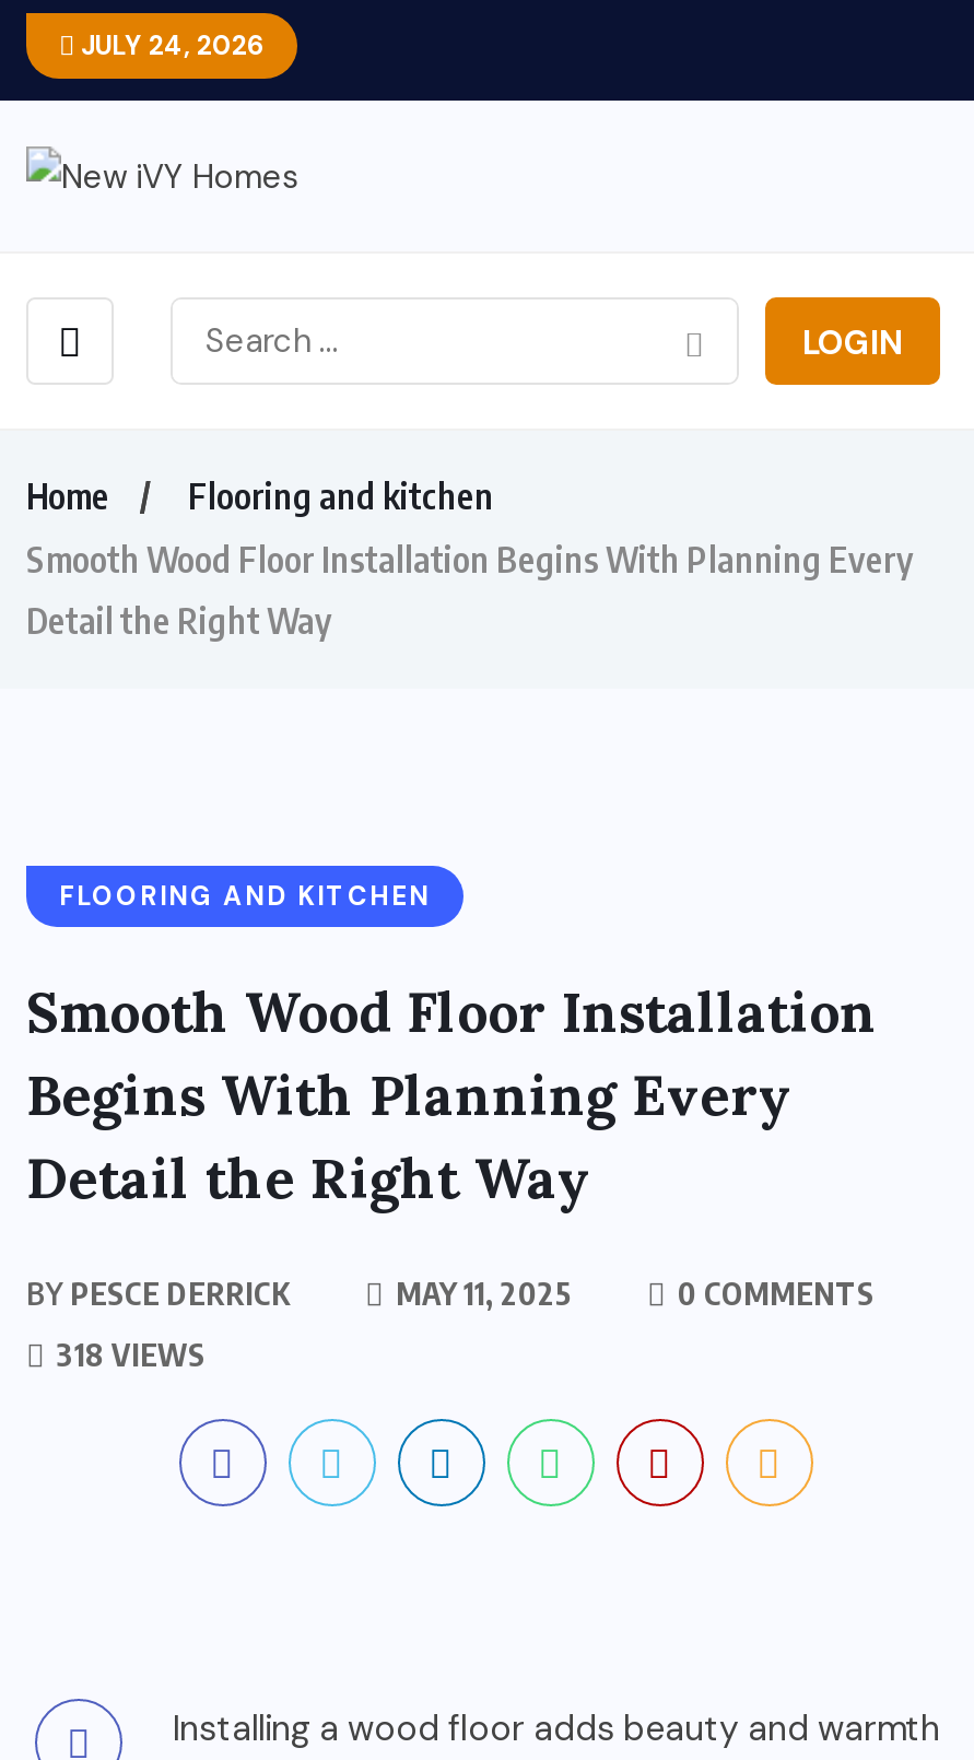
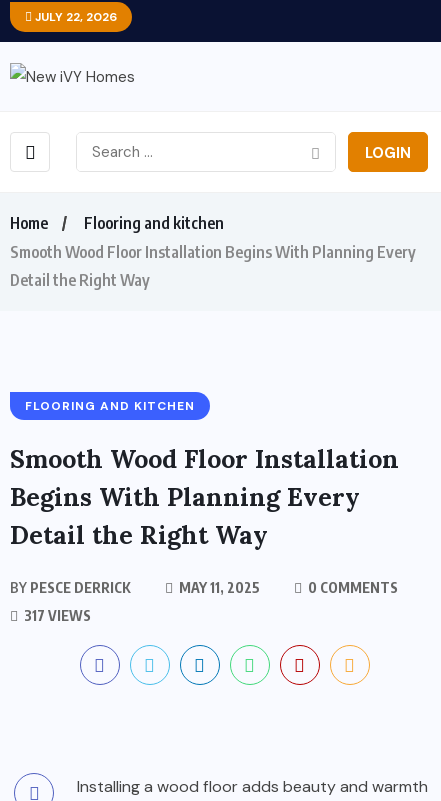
[74,28,265,63] JULY 24, 2026 -> [32,9,117,25] JULY 22, 2026
[50,1336,206,1373] 318 VIEWS -> [21,607,91,624] 317 VIEWS

